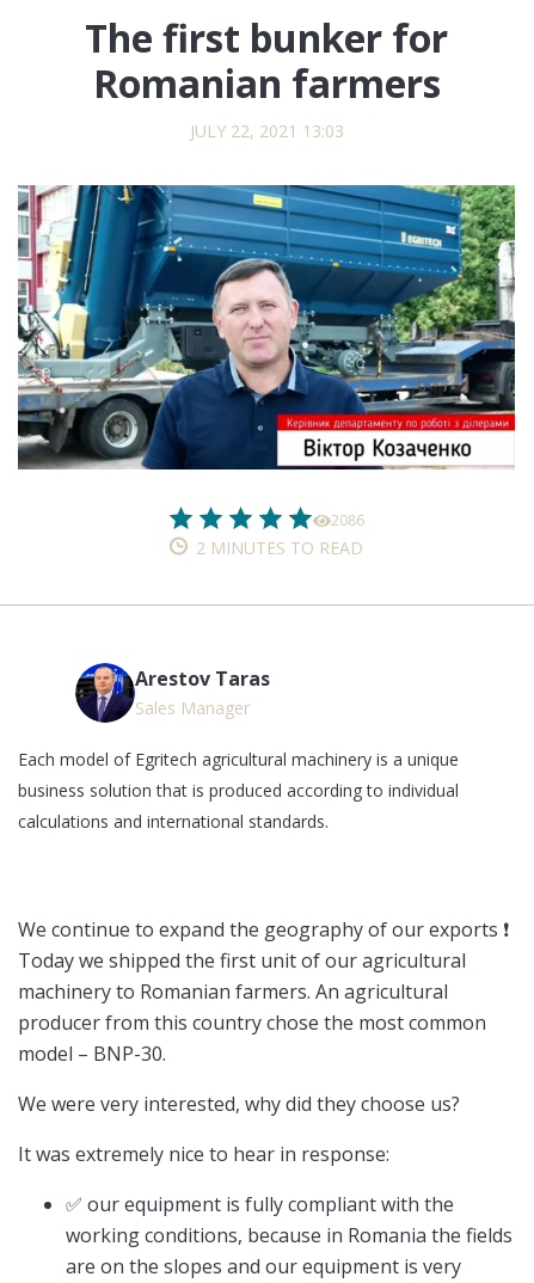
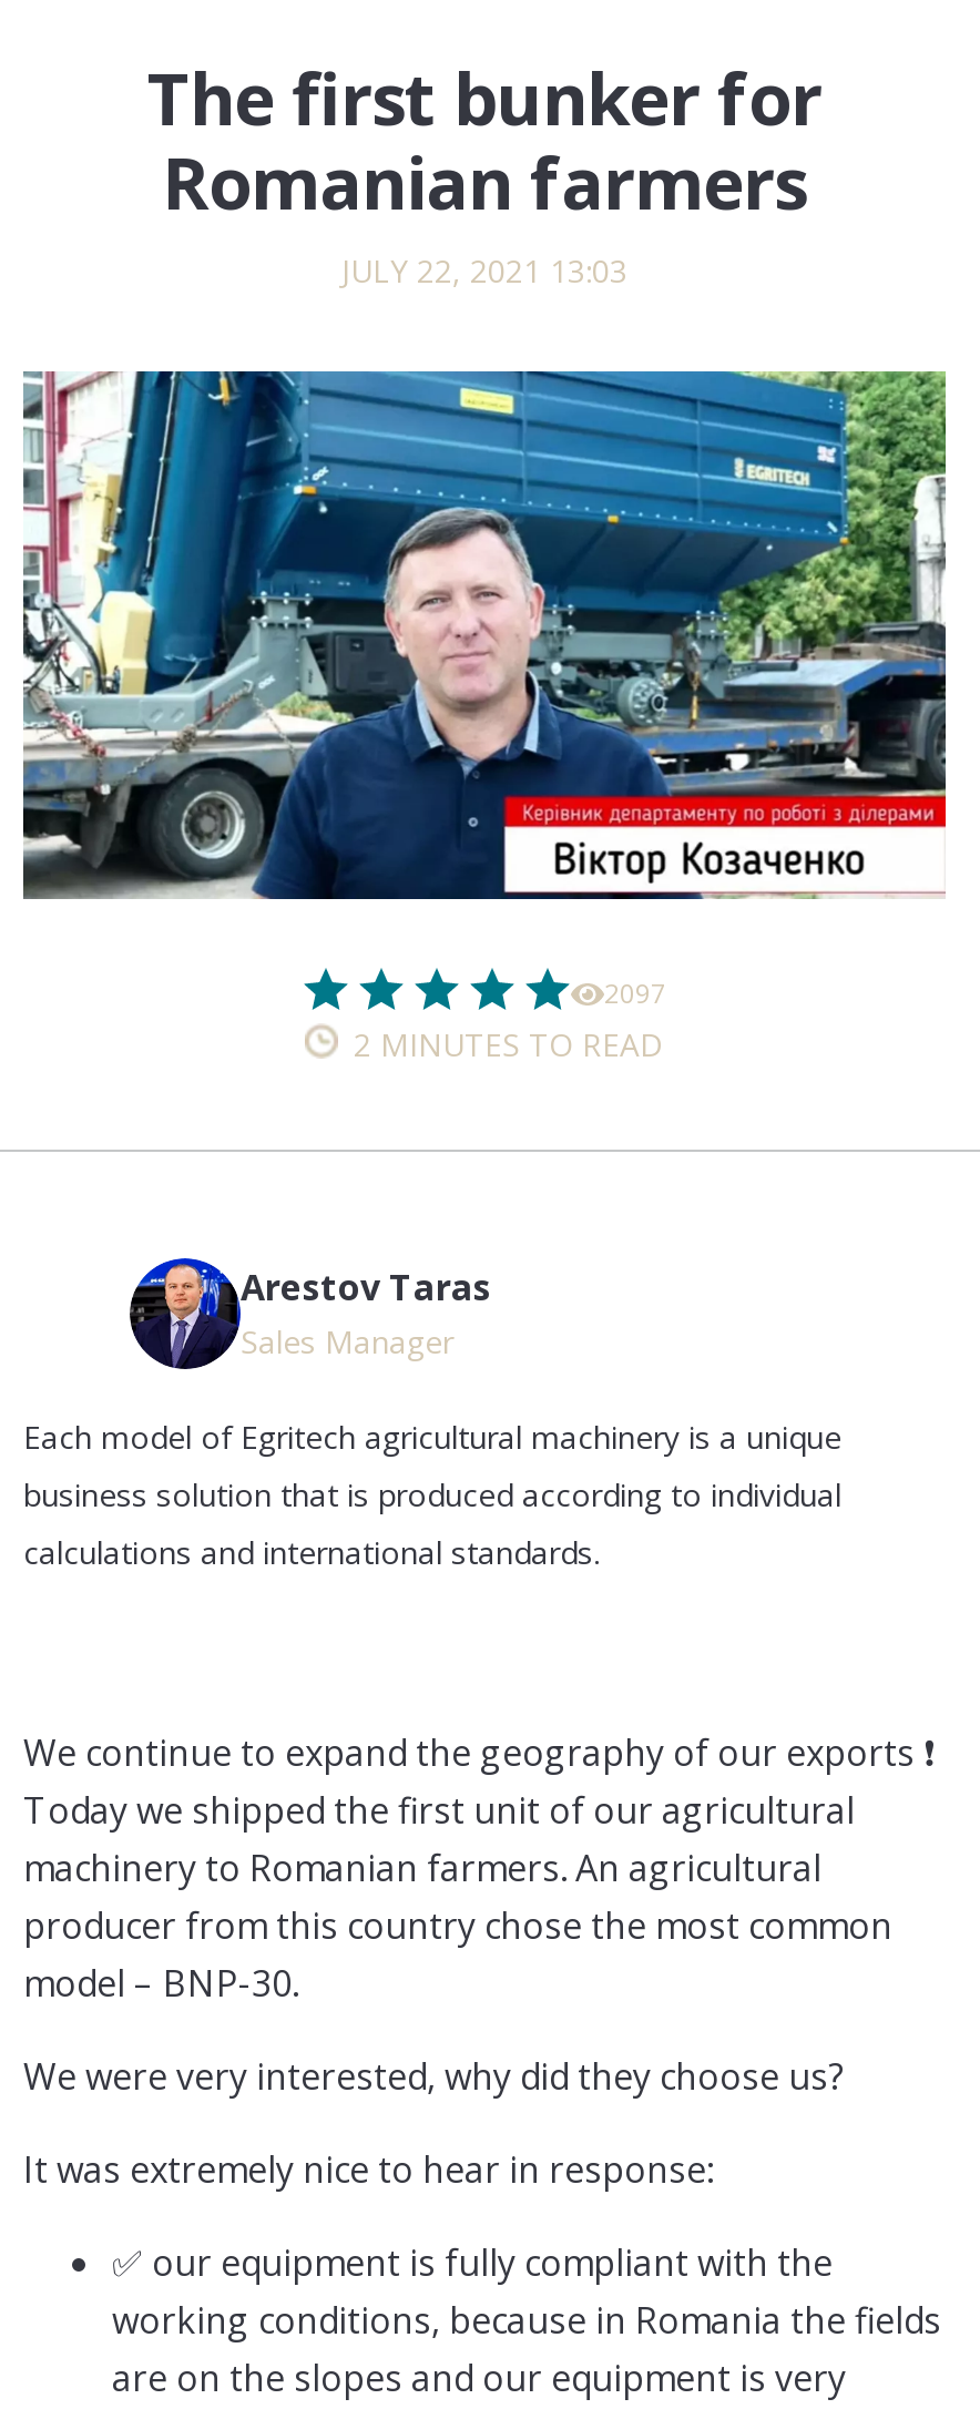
[331,510,364,531] 2086 -> [604,975,666,1013] 2097

